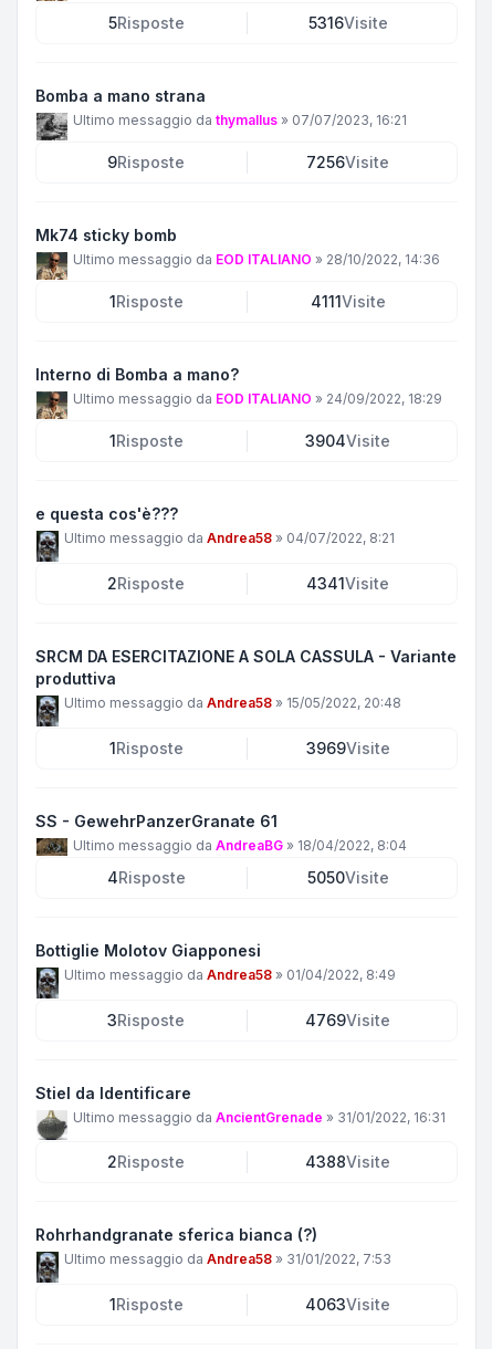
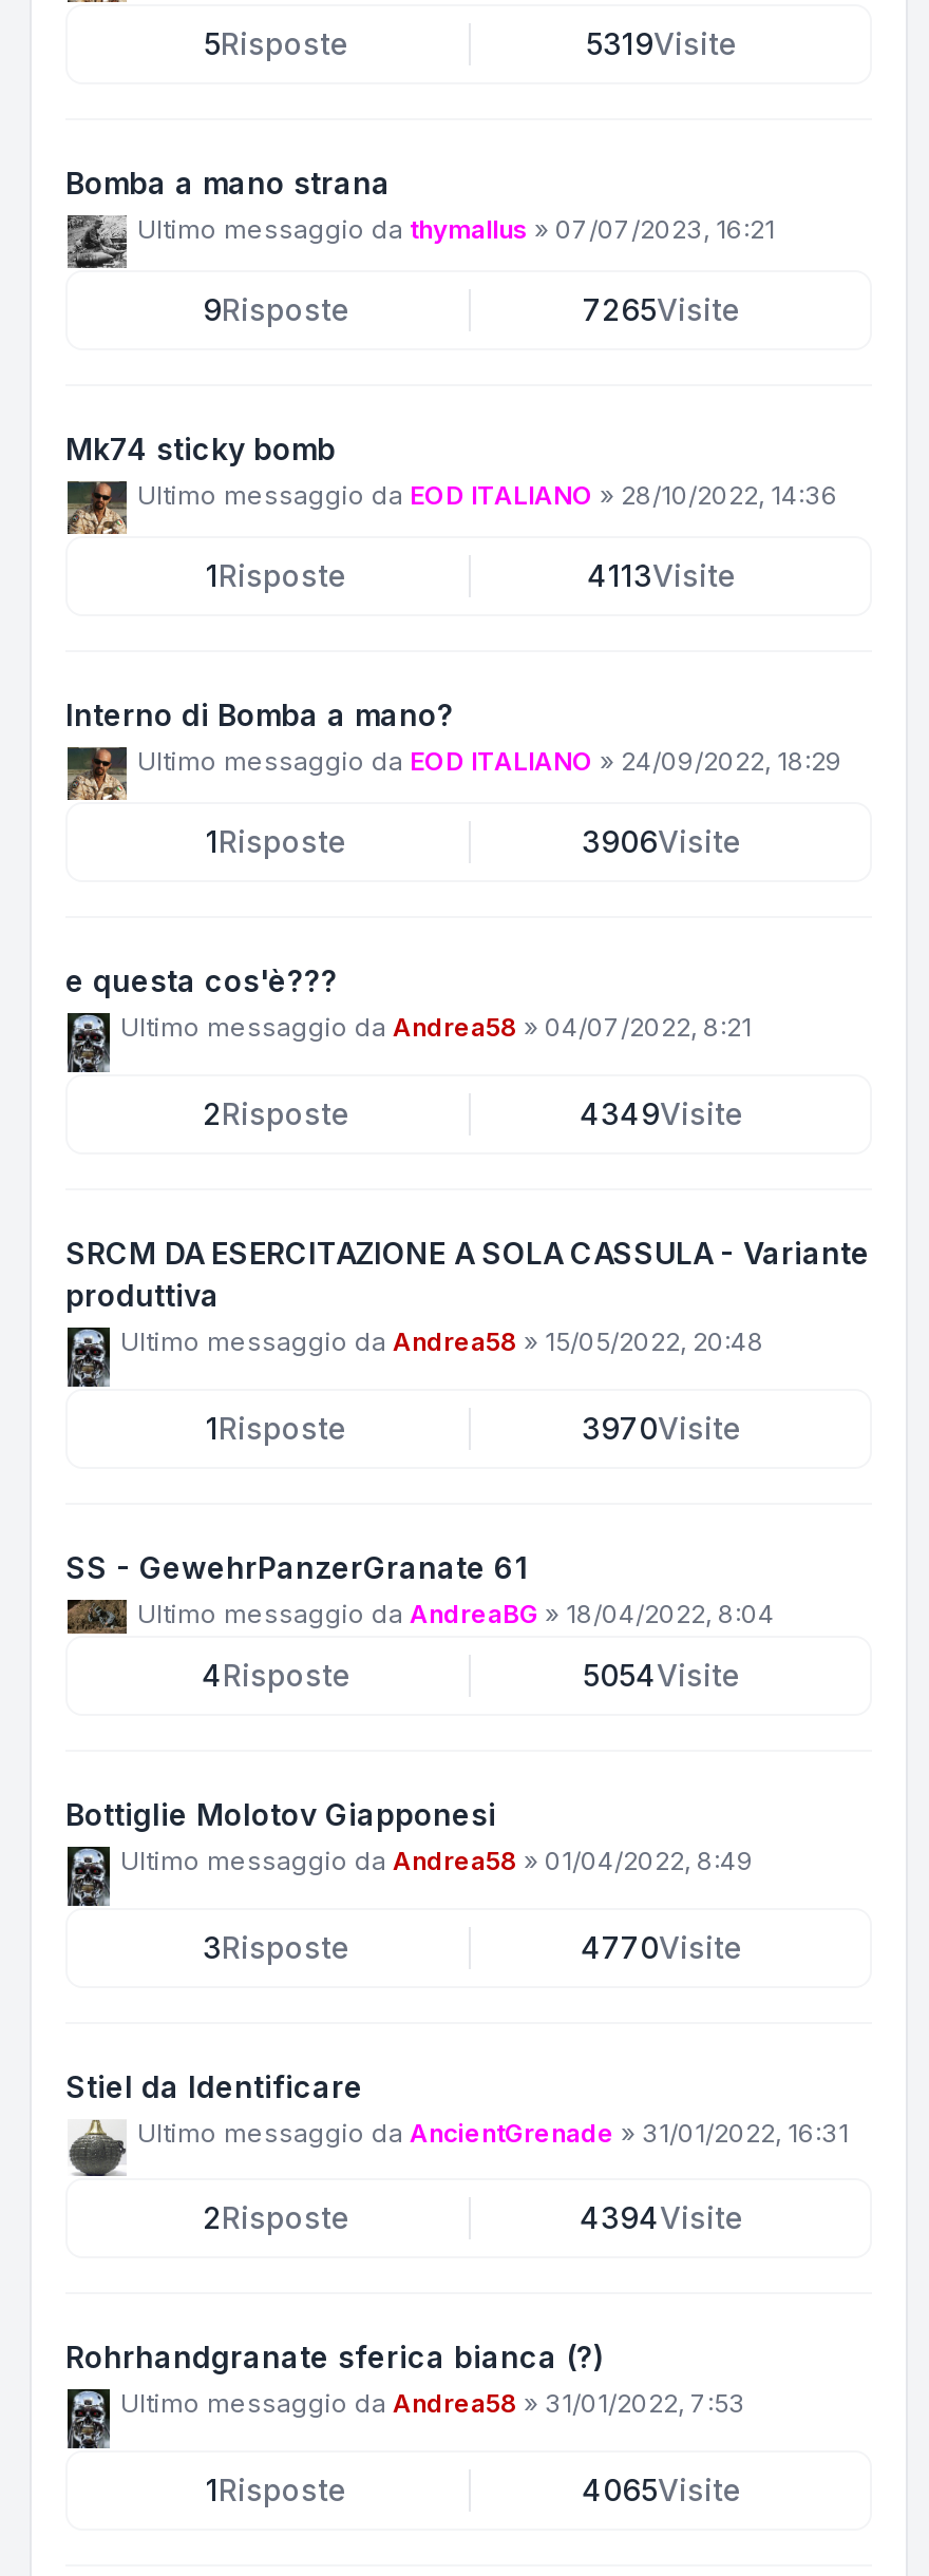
[308,14,388,32] 5316Visite -> [586,26,738,62] 5319Visite
[306,153,389,171] 7256Visite -> [583,291,741,327] 7265Visite
[310,292,385,311] 4111Visite -> [587,558,737,594] 4113Visite
[305,432,390,451] 3904Visite -> [582,824,742,860] 3906Visite
[306,574,389,593] 4341Visite -> [580,1096,744,1132] 4349Visite
[306,739,390,758] 3969Visite -> [582,1411,742,1446] 3970Visite
[307,868,389,887] 5050Visite -> [583,1657,741,1692] 5054Visite
[305,1010,390,1029] 4769Visite -> [581,1929,743,1965] 4770Visite
[305,1152,390,1171] 4388Visite -> [580,2198,744,2234] 4394Visite
[305,1294,390,1313] 4063Visite -> [582,2470,742,2506] 4065Visite

